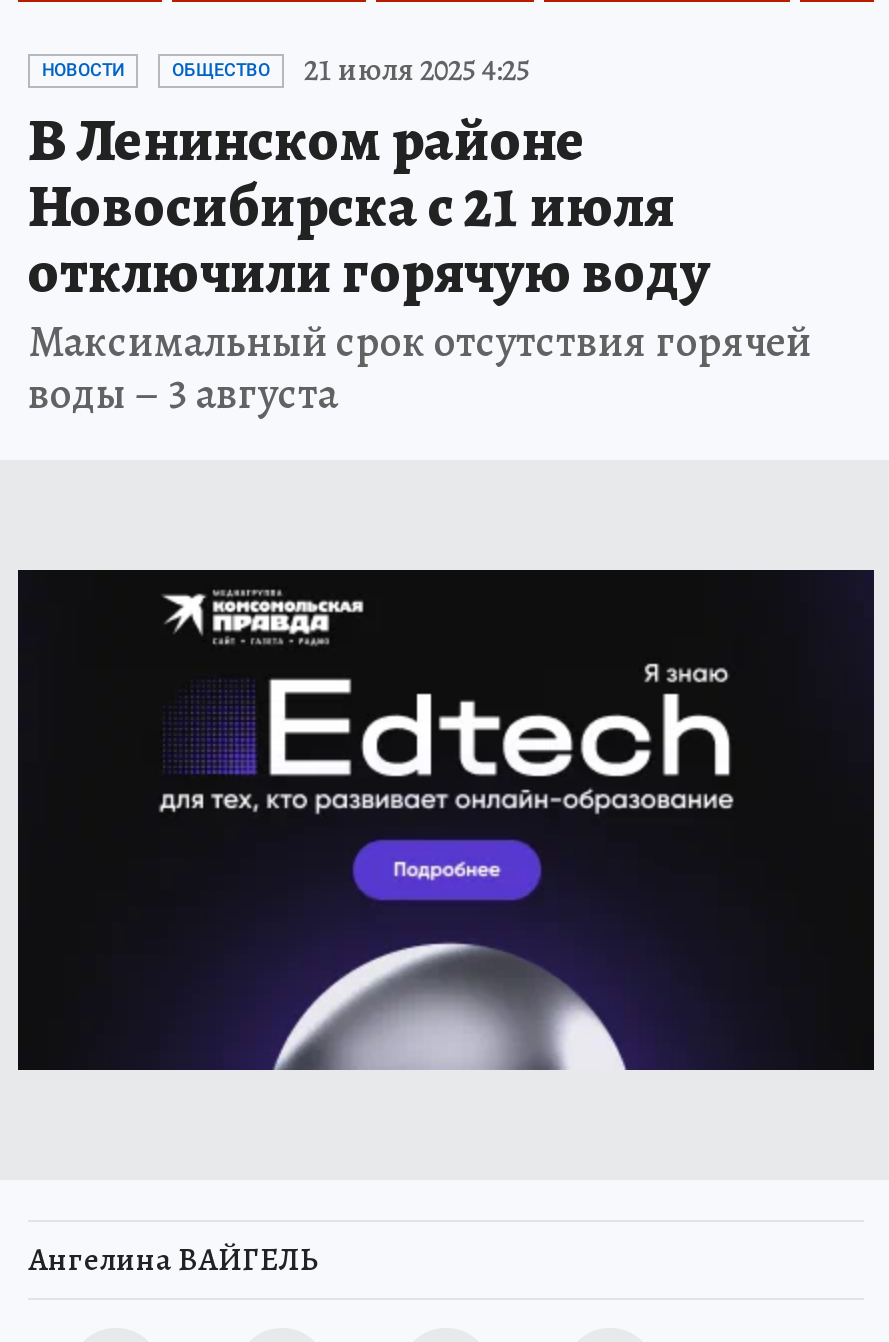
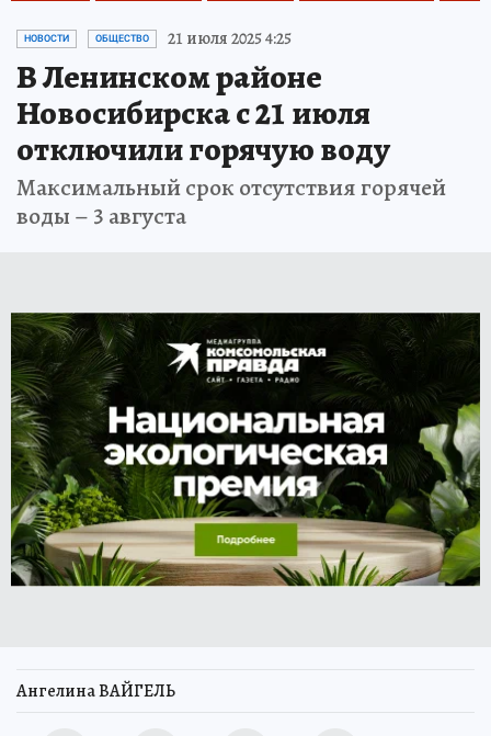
[16,568,876,1072] [image] -> [10,313,481,587] [image]

